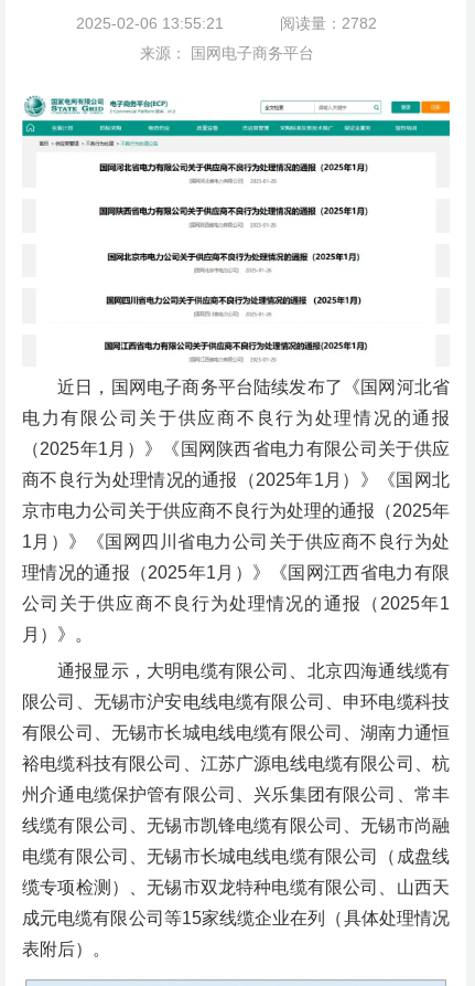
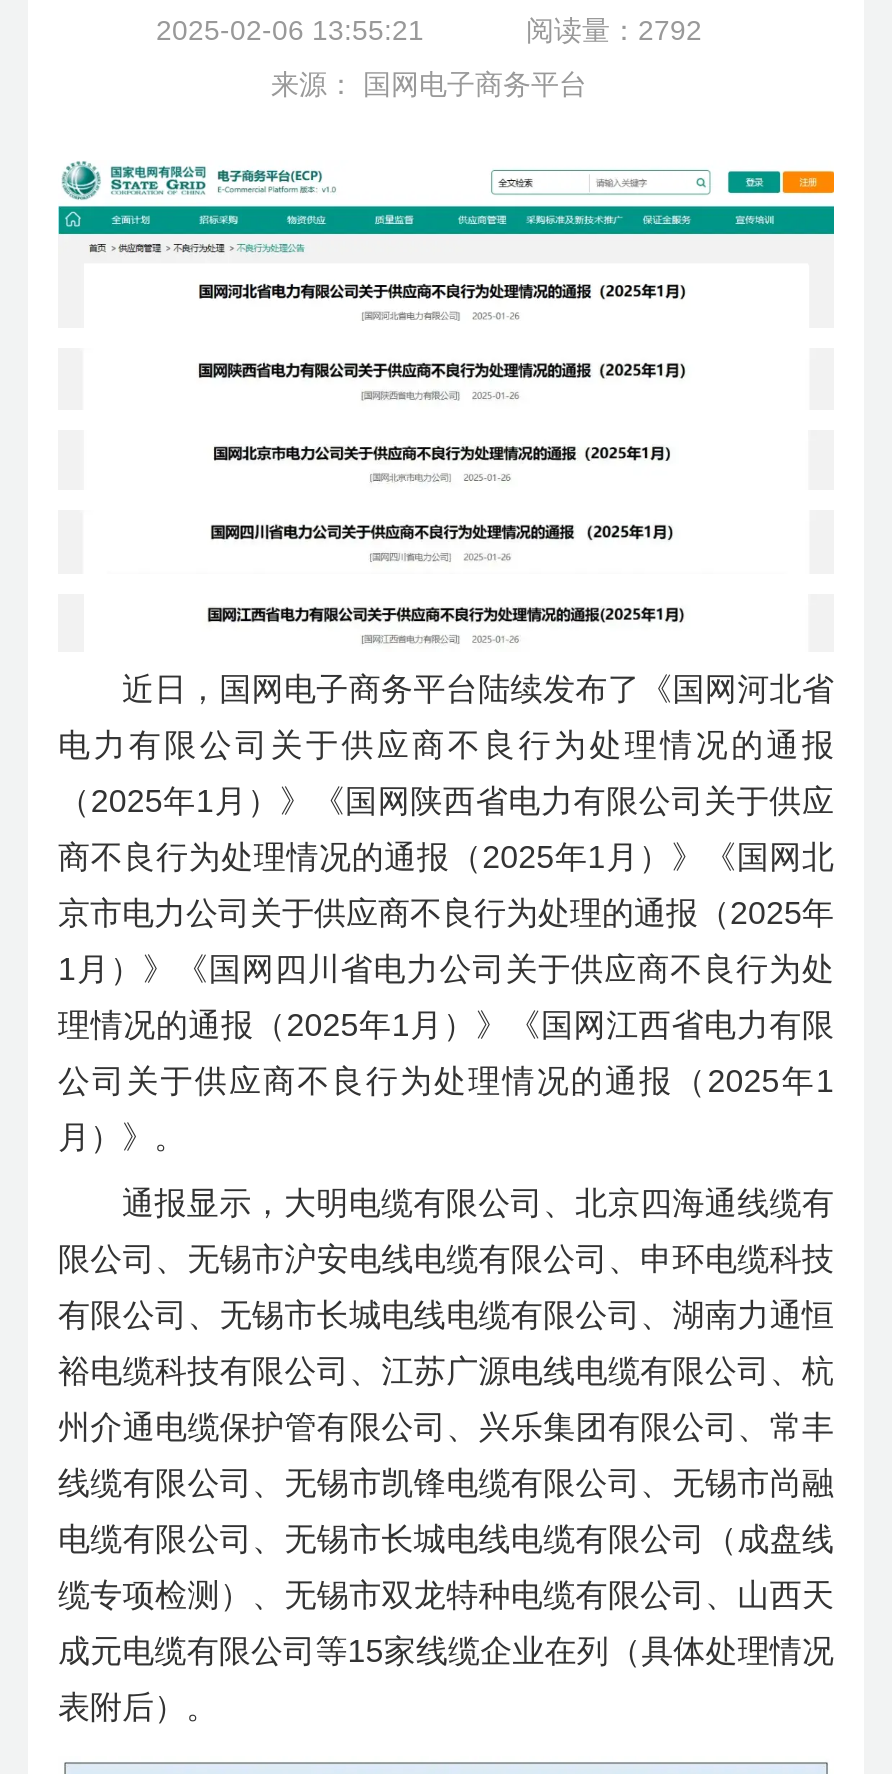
[280,15,377,32] 阅读量：2782 -> [526,15,702,47] 阅读量：2792

